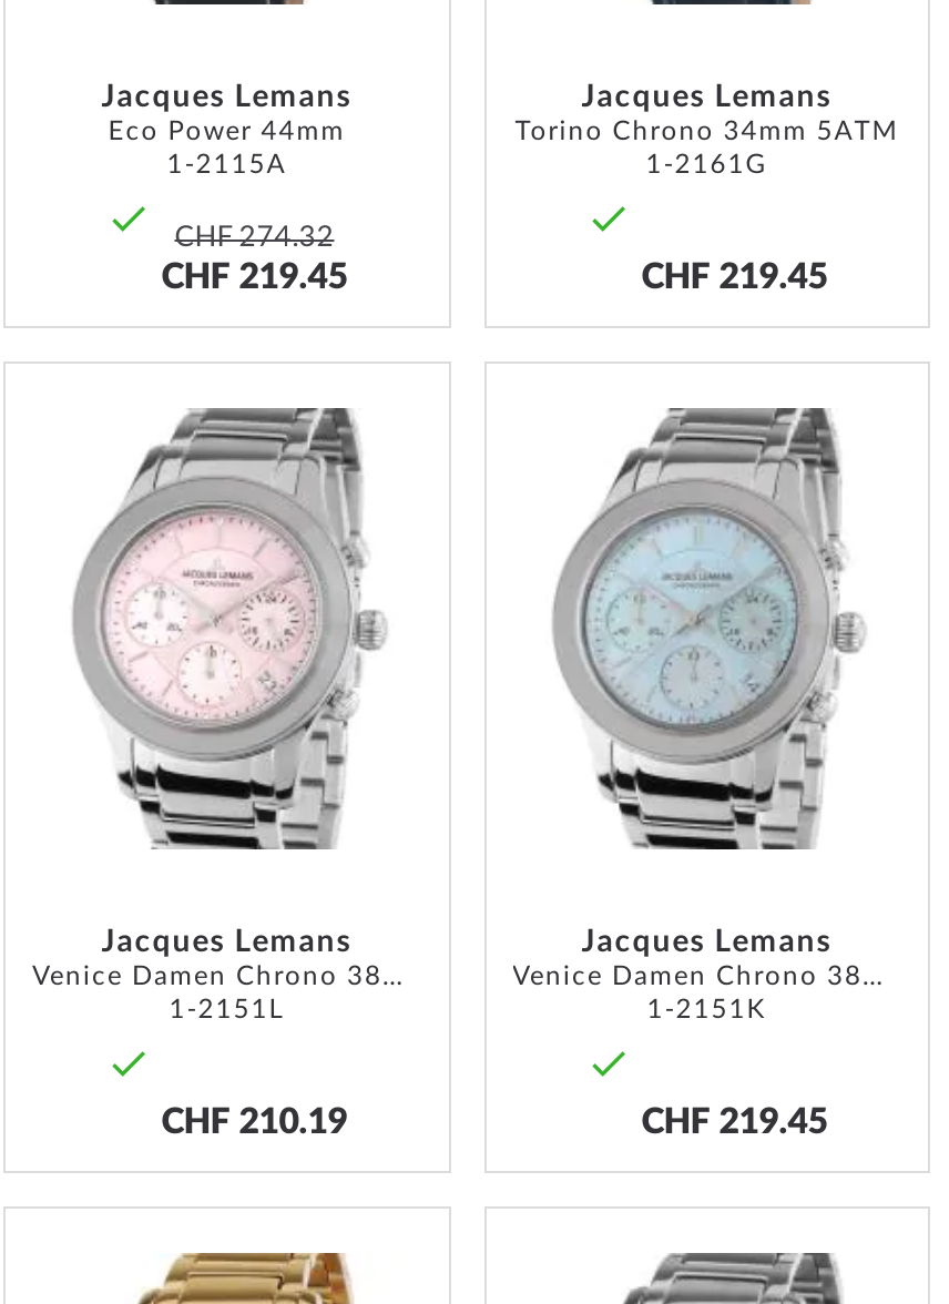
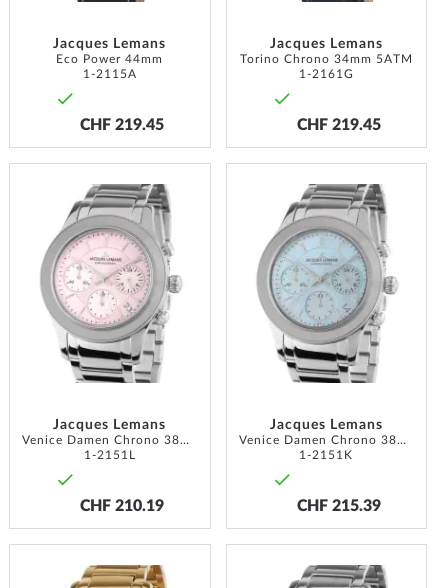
[175,223,334,252] CHF 274.32 -> none
[641,1104,828,1140] CHF 219.45 -> [297,498,381,514] CHF 215.39

